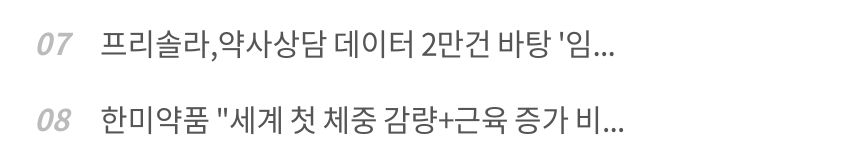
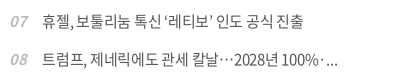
[100,22,615,66] 프리솔라,약사상담 데이터 2만건 바탕 '임... -> [42,10,303,32] 휴젤, 보툴리눔 톡신 ‘레티보’ 인도 공식 진출
[100,98,624,142] 한미약품 "세계 첫 체중 감량+근육 증가 비... -> [42,48,337,70] 트럼프, 제네릭에도 관세 칼날…2028년 100%·...

